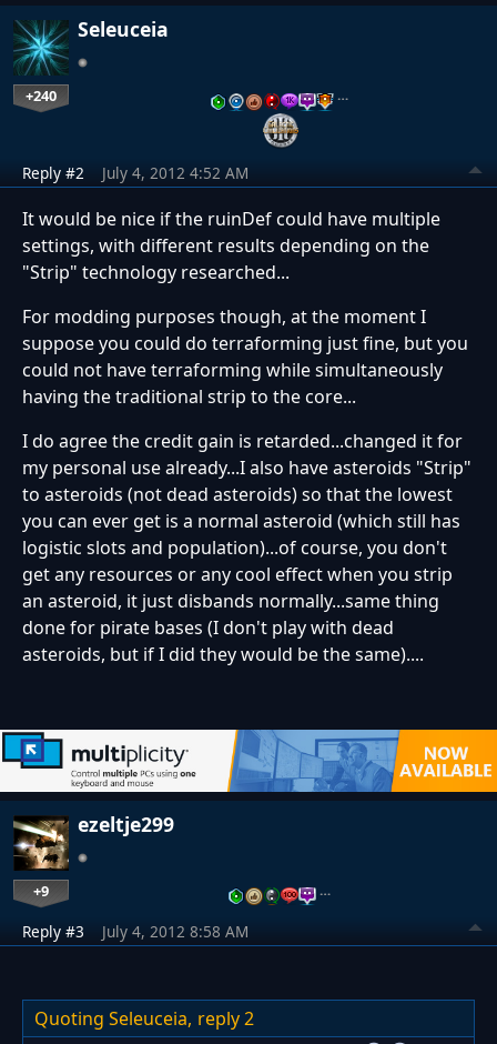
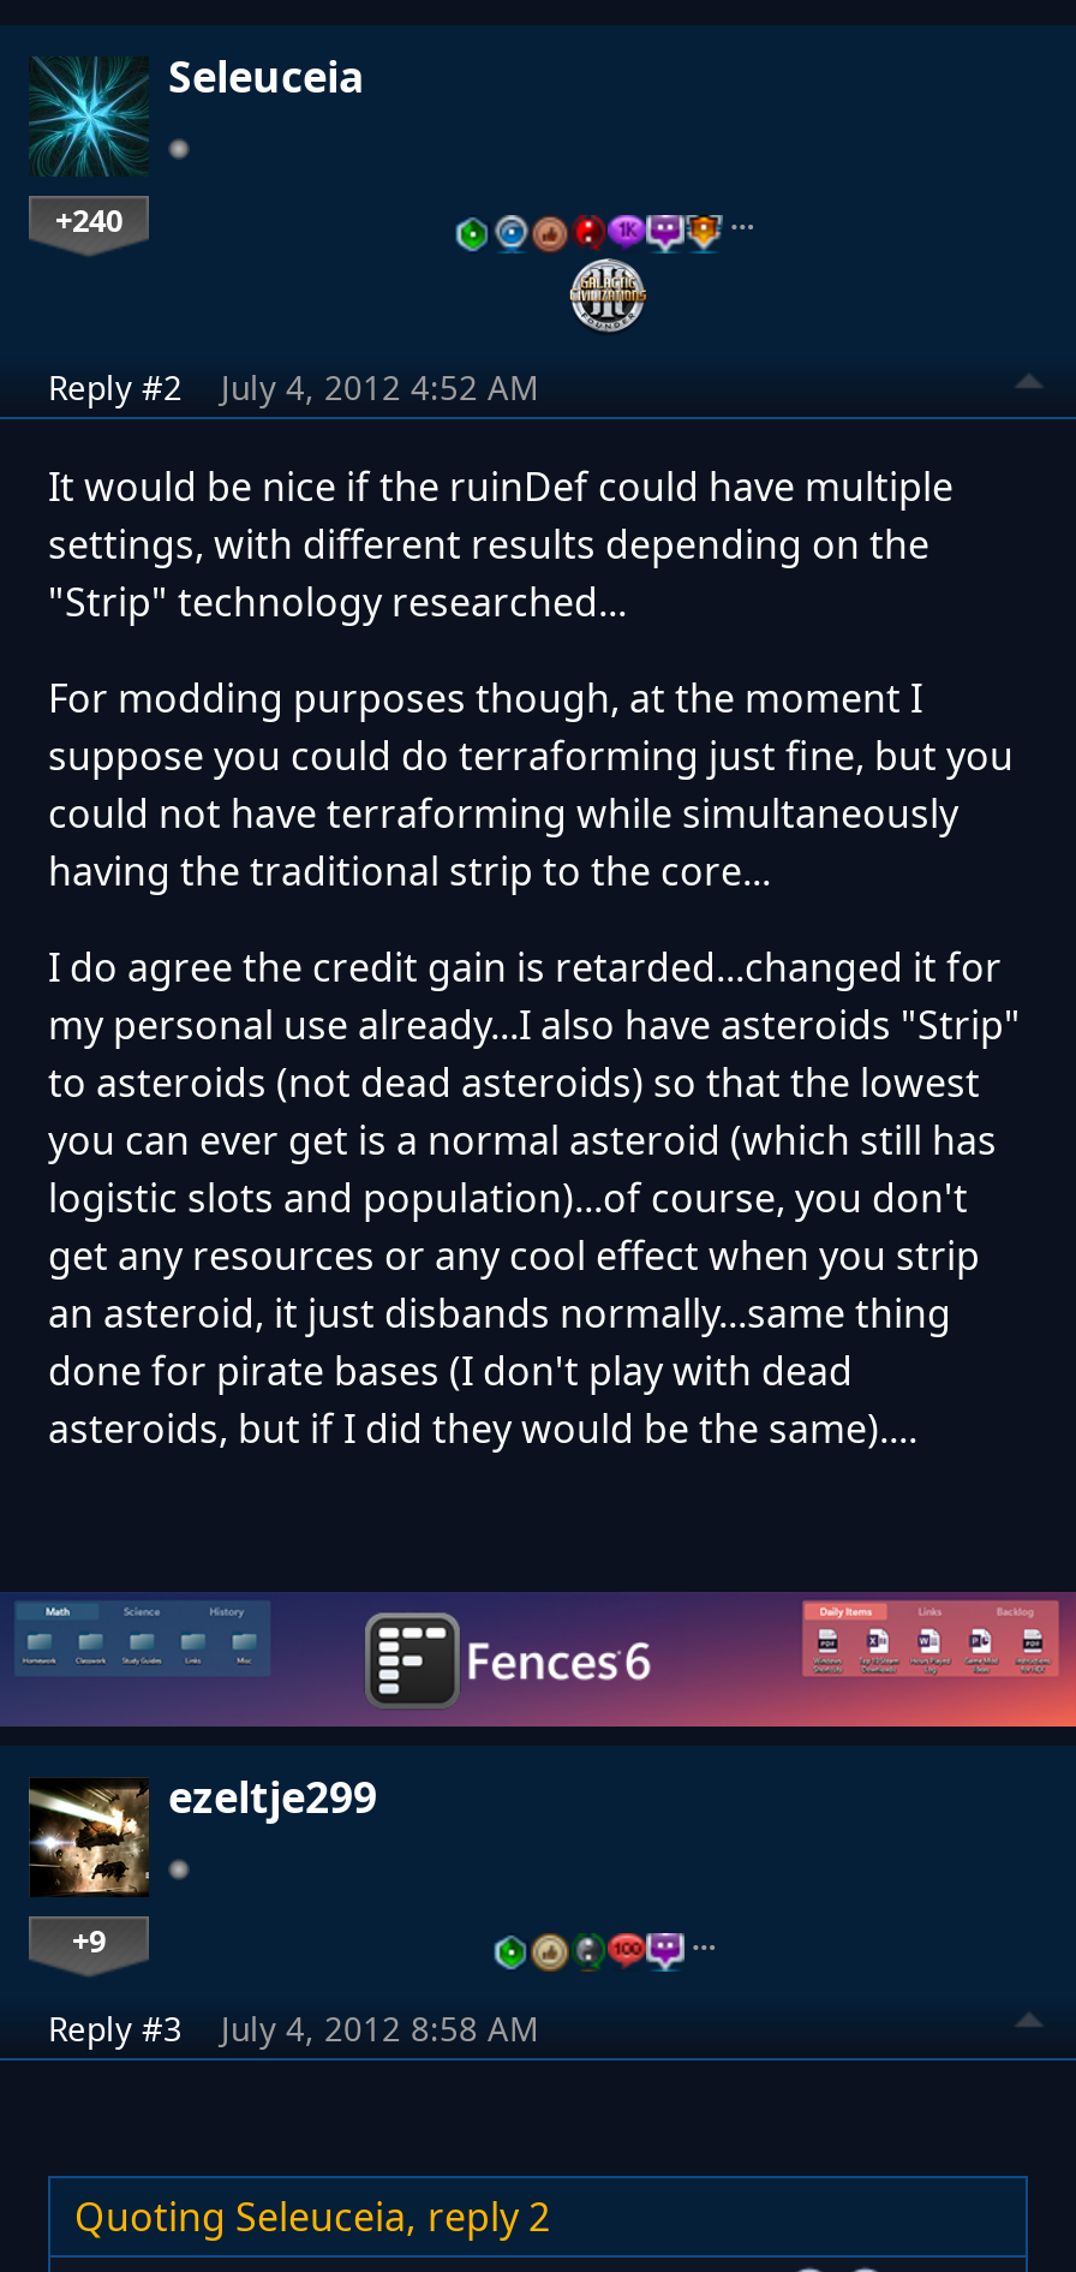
[3,729,494,793] [image] -> [7,1592,1069,1729] [image]

